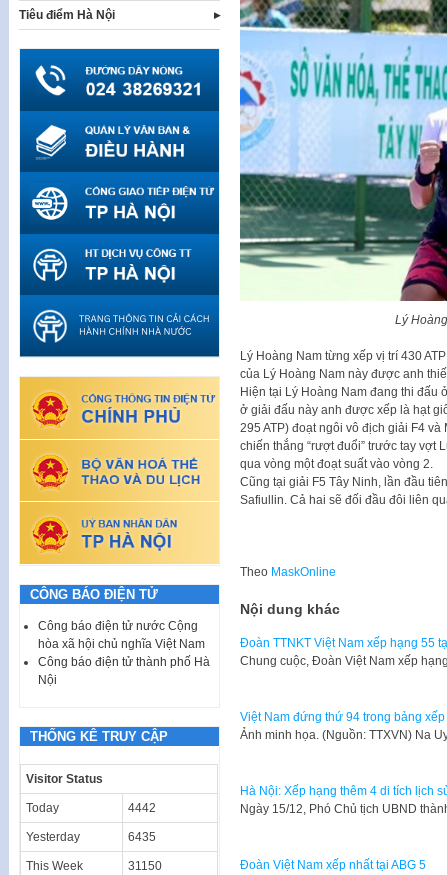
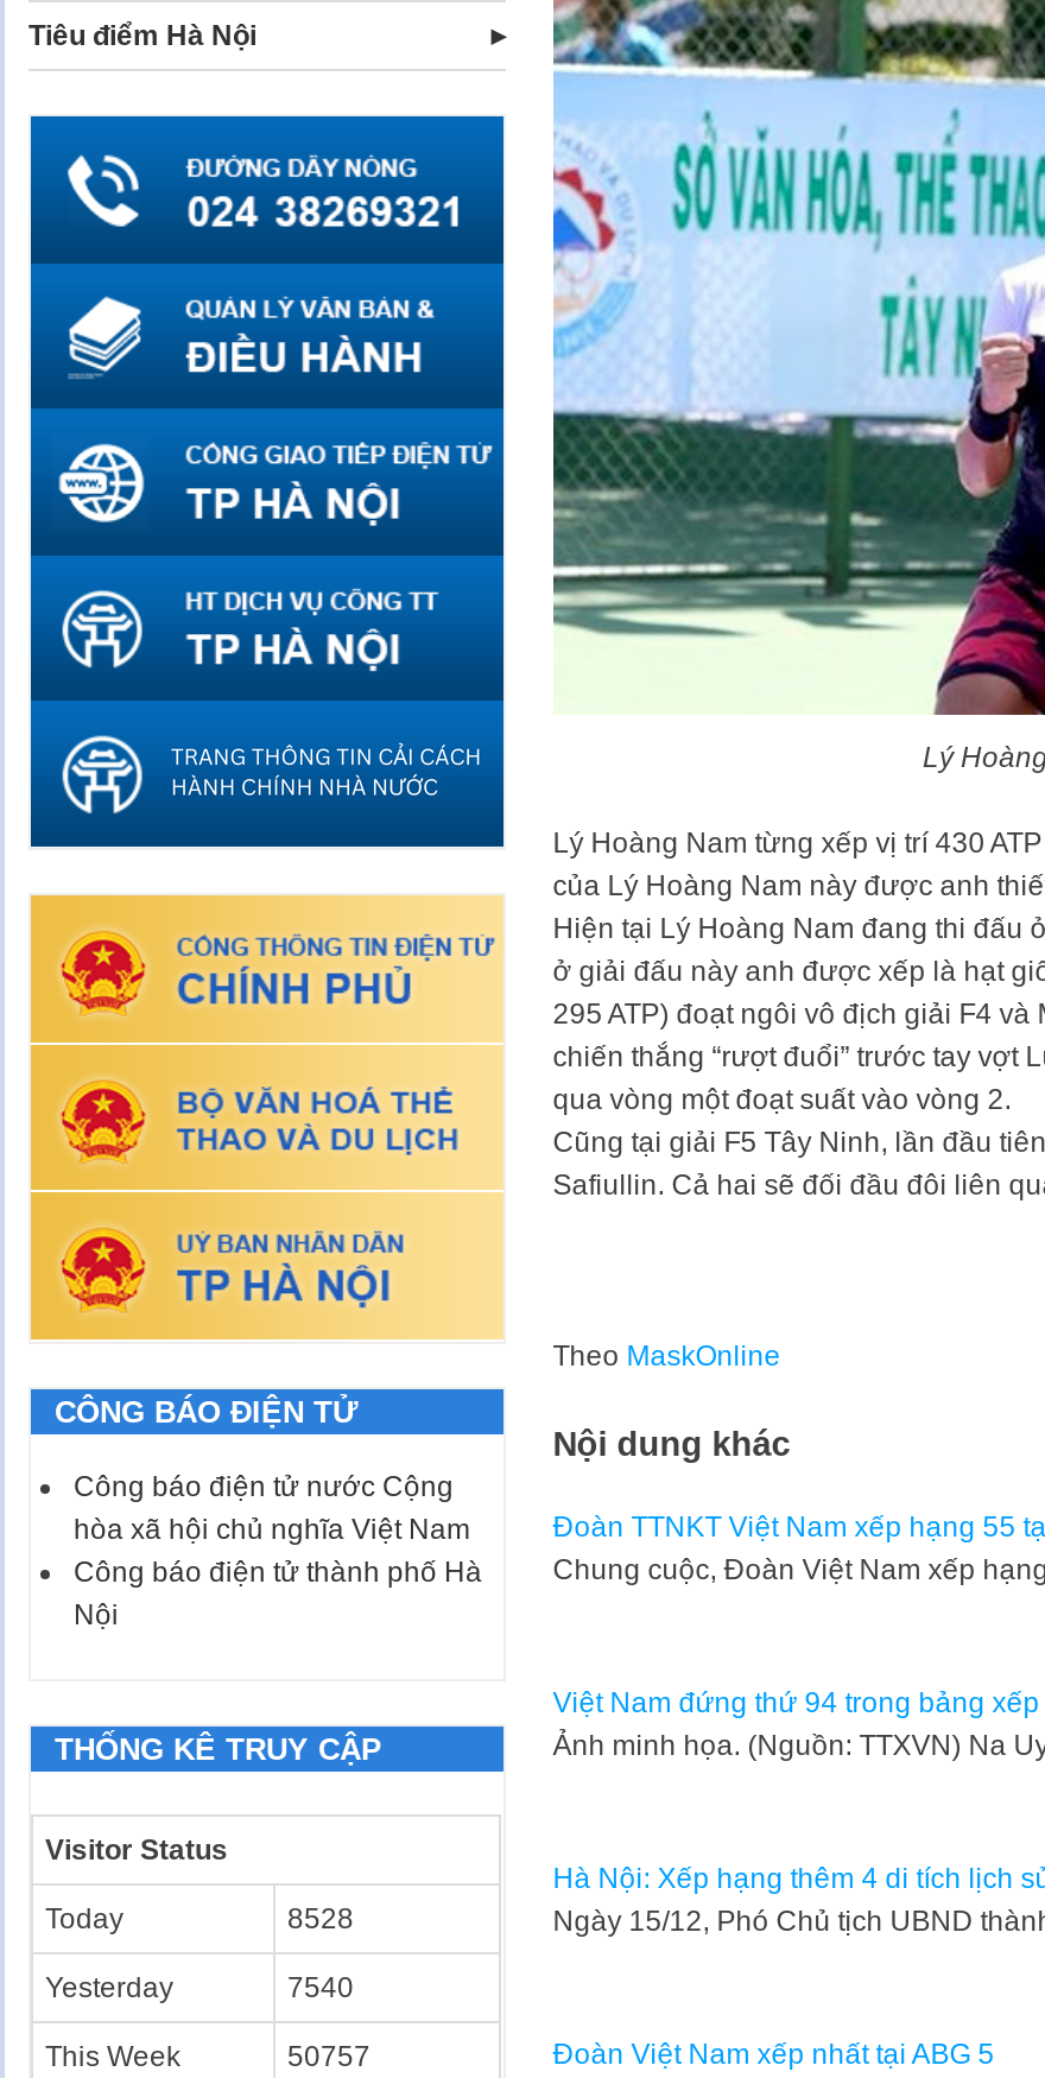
[128,801,156,815] 4442 -> [287,1902,354,1935] 8528
[128,830,156,844] 6435 -> [287,1971,354,2004] 7540
[128,859,162,873] 31150 -> [287,2040,370,2073] 50757

